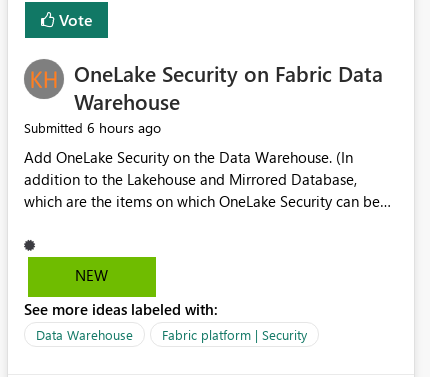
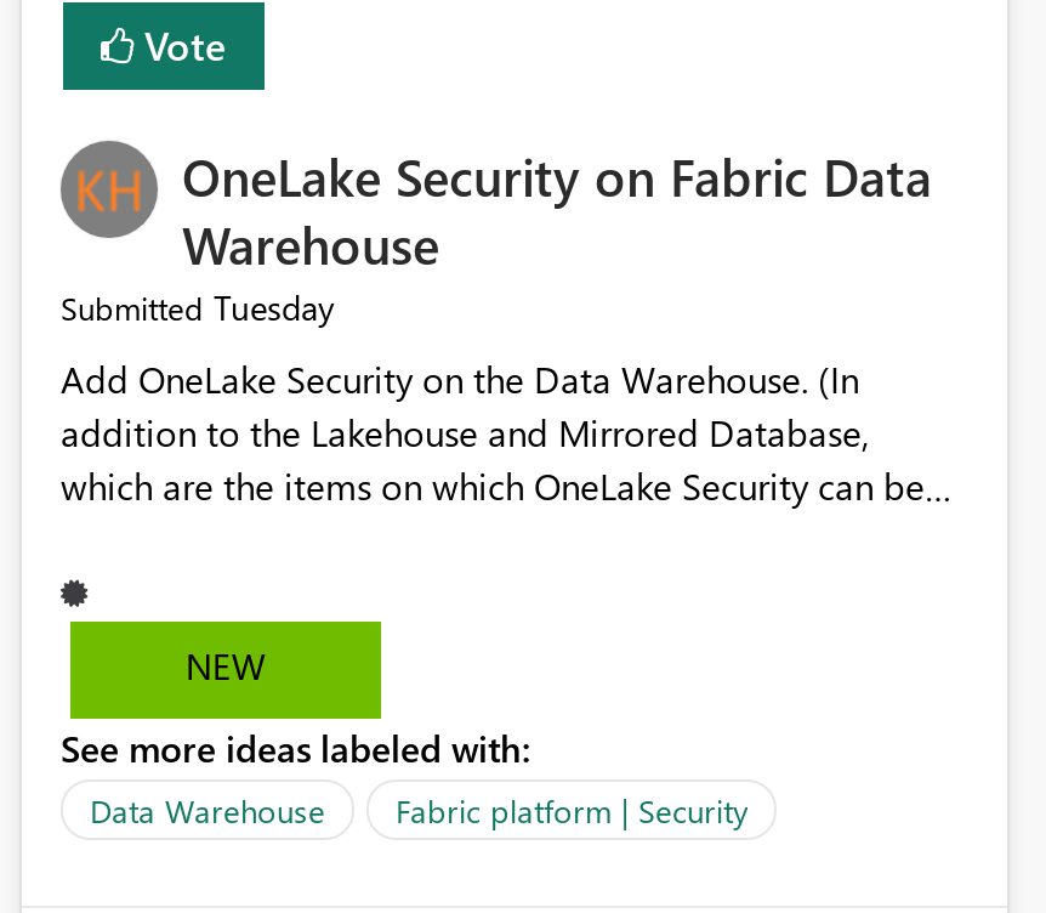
[24,118,161,137] Submitted 6 hours ago -> [61,285,335,331] Submitted Tuesday

